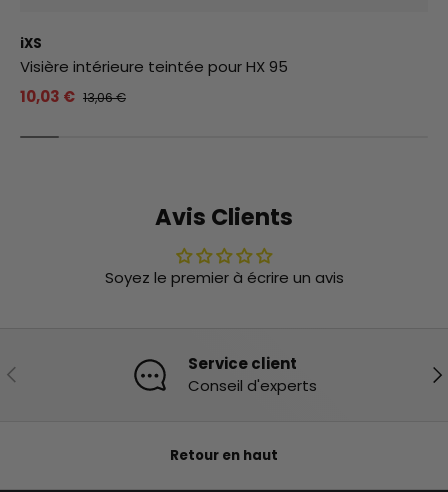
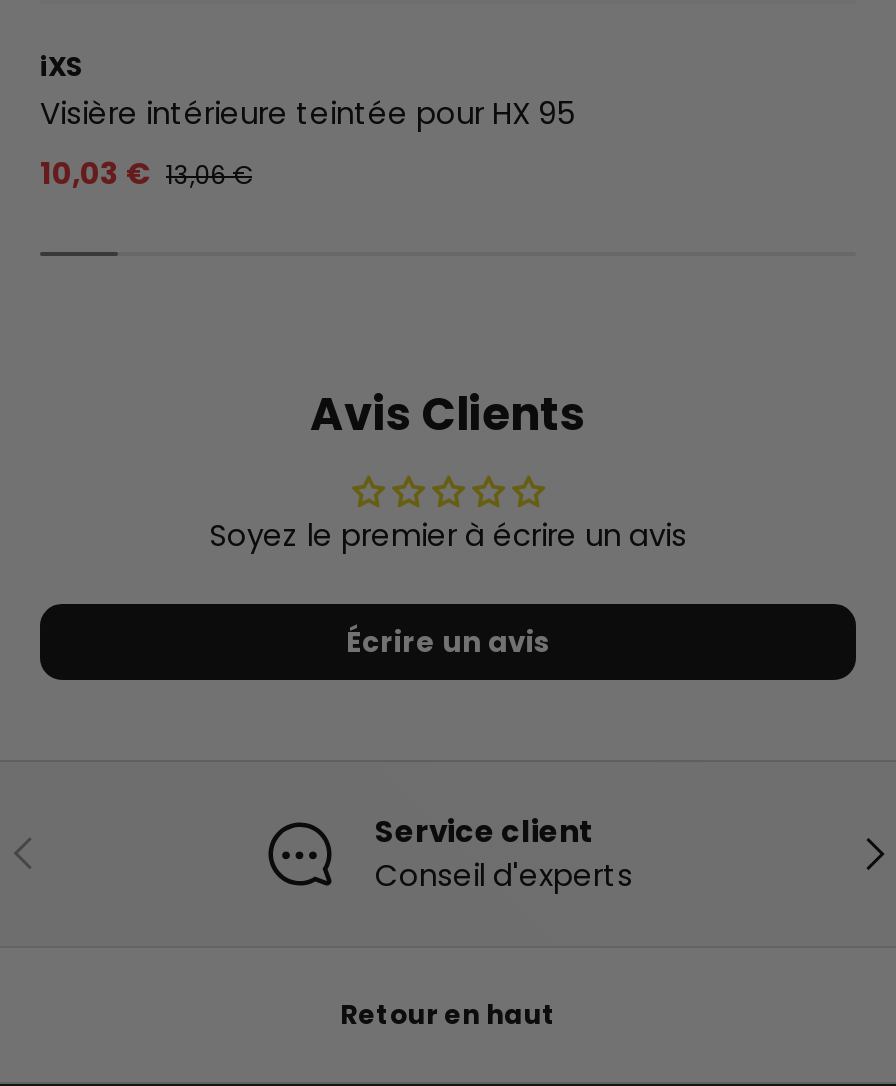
none -> [346,621,550,661] Écrire un avis

